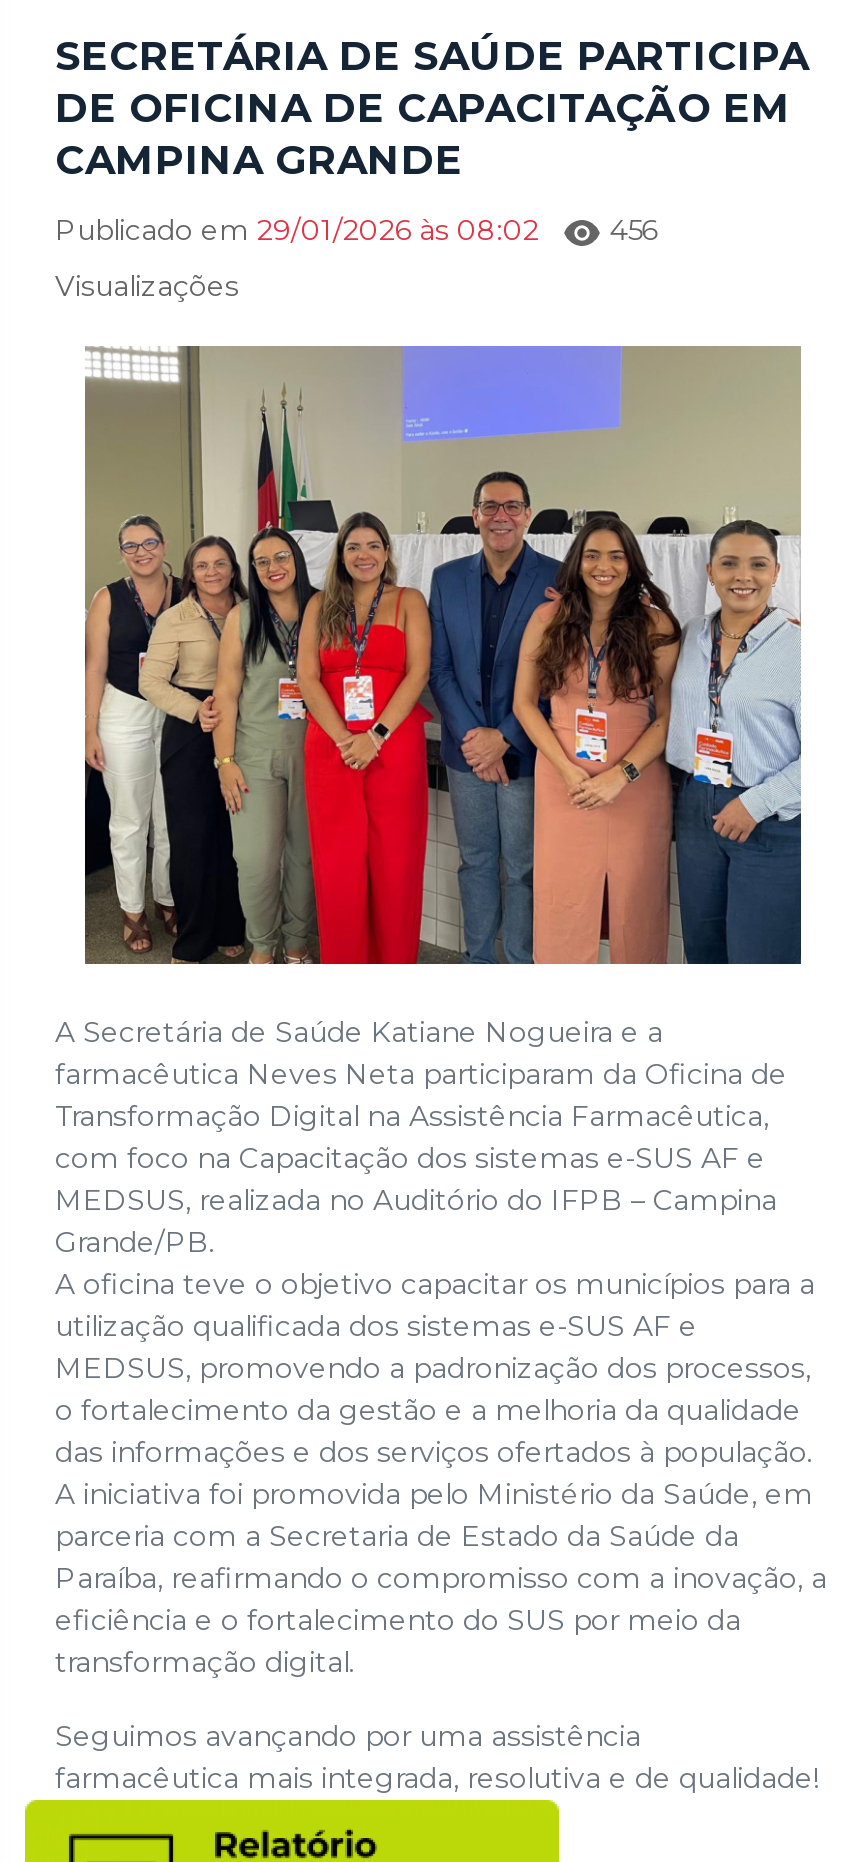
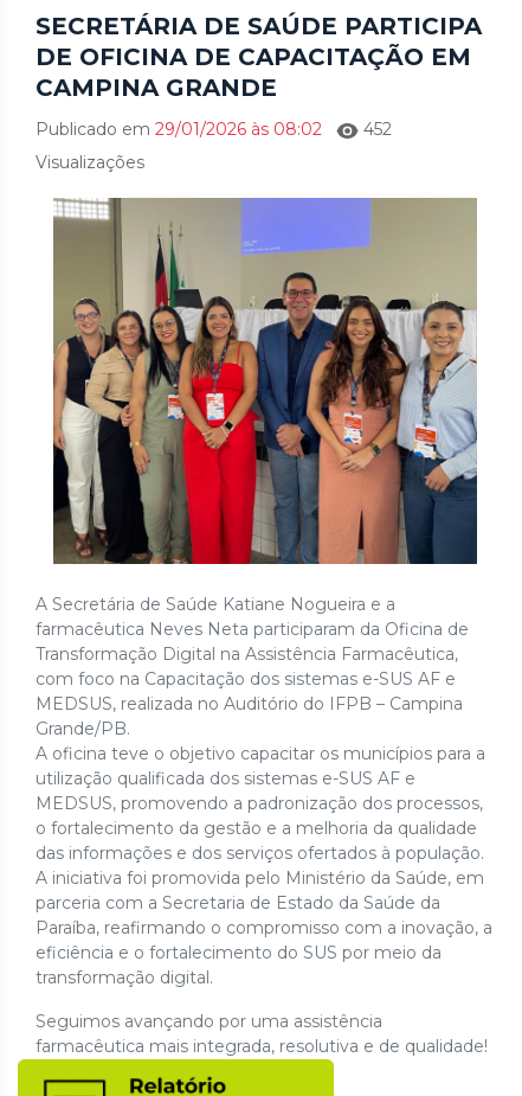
[55,212,657,248] Publicado em 29/01/2026 às 08:02 456 -> [36,118,392,140] Publicado em 29/01/2026 às 08:02 452

